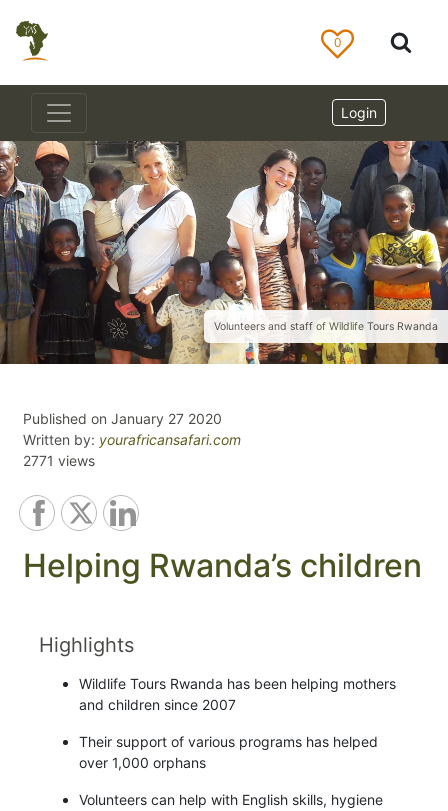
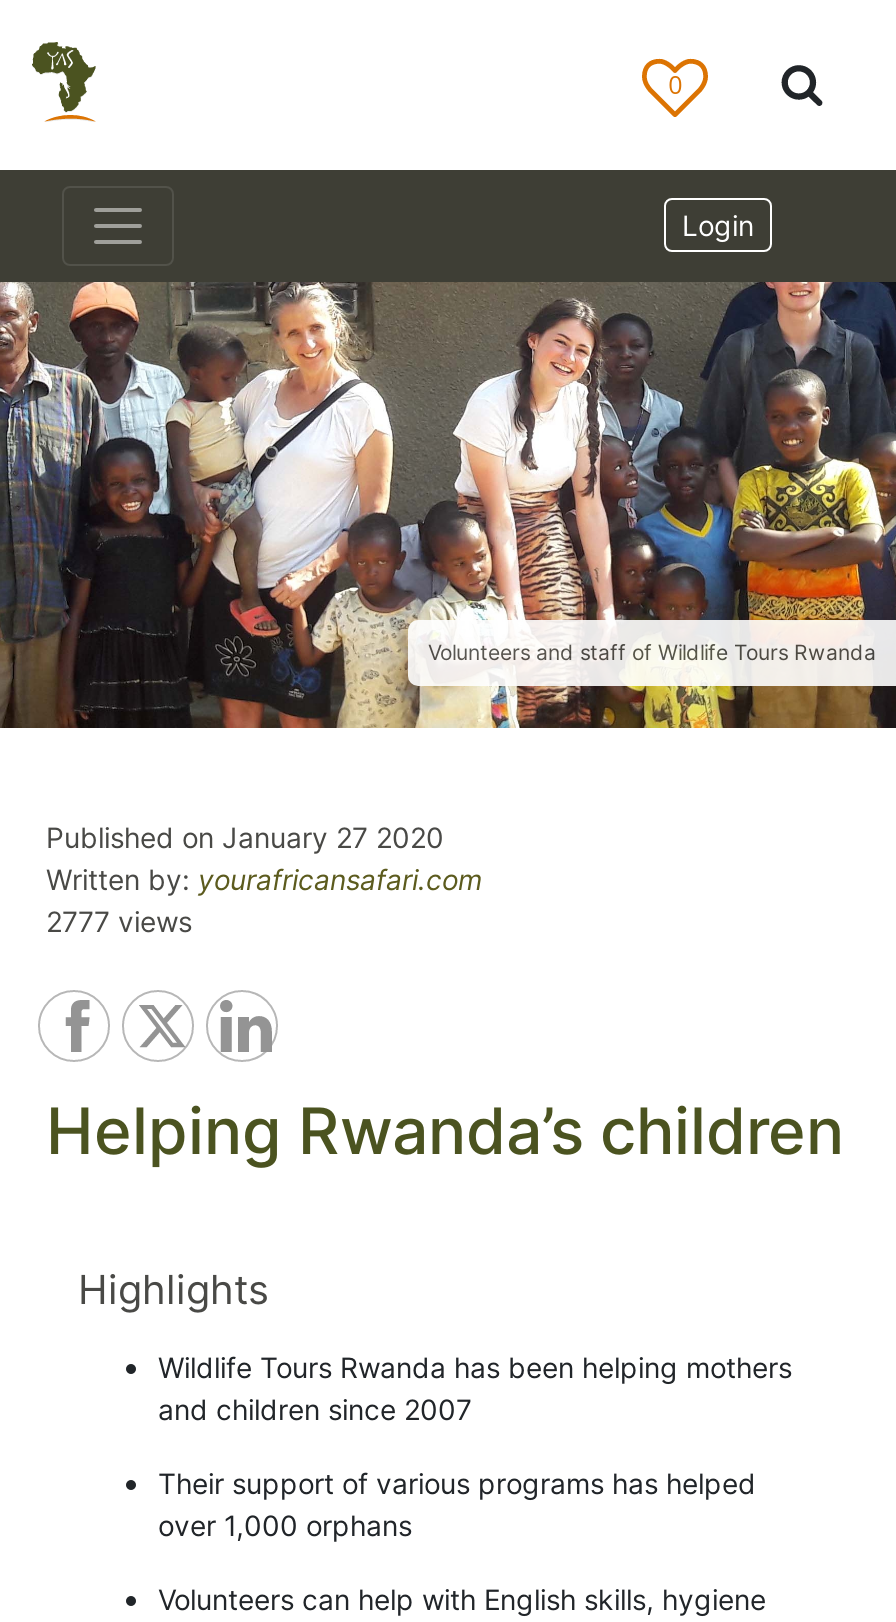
[23,452,95,469] 2771 views -> [46,904,192,938] 2777 views

